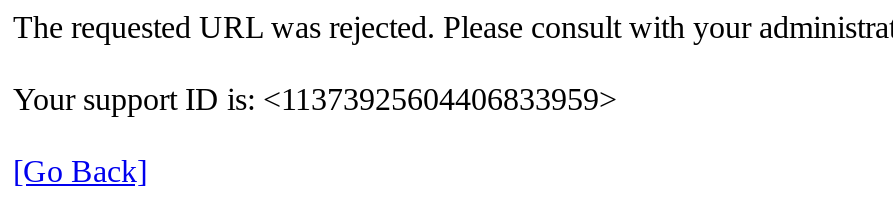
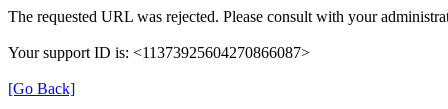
[13,82,617,116] Your support ID is: <11373925604406833959> -> [8,44,310,61] Your support ID is: <11373925604270866087>

